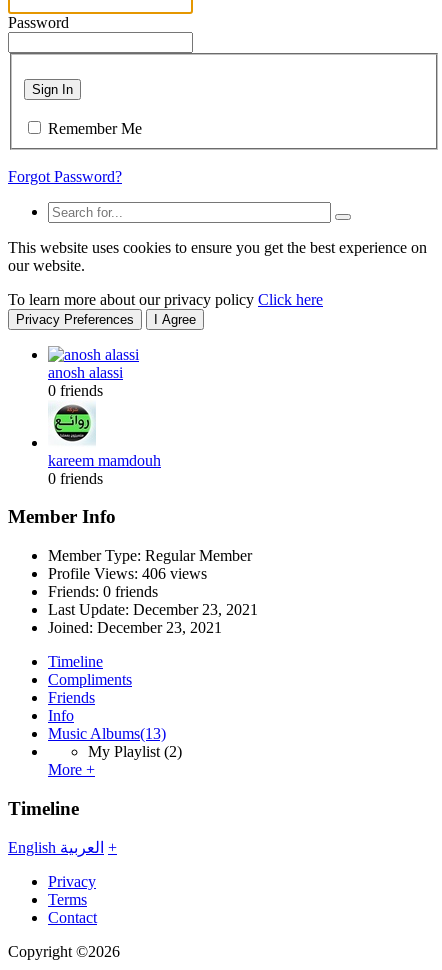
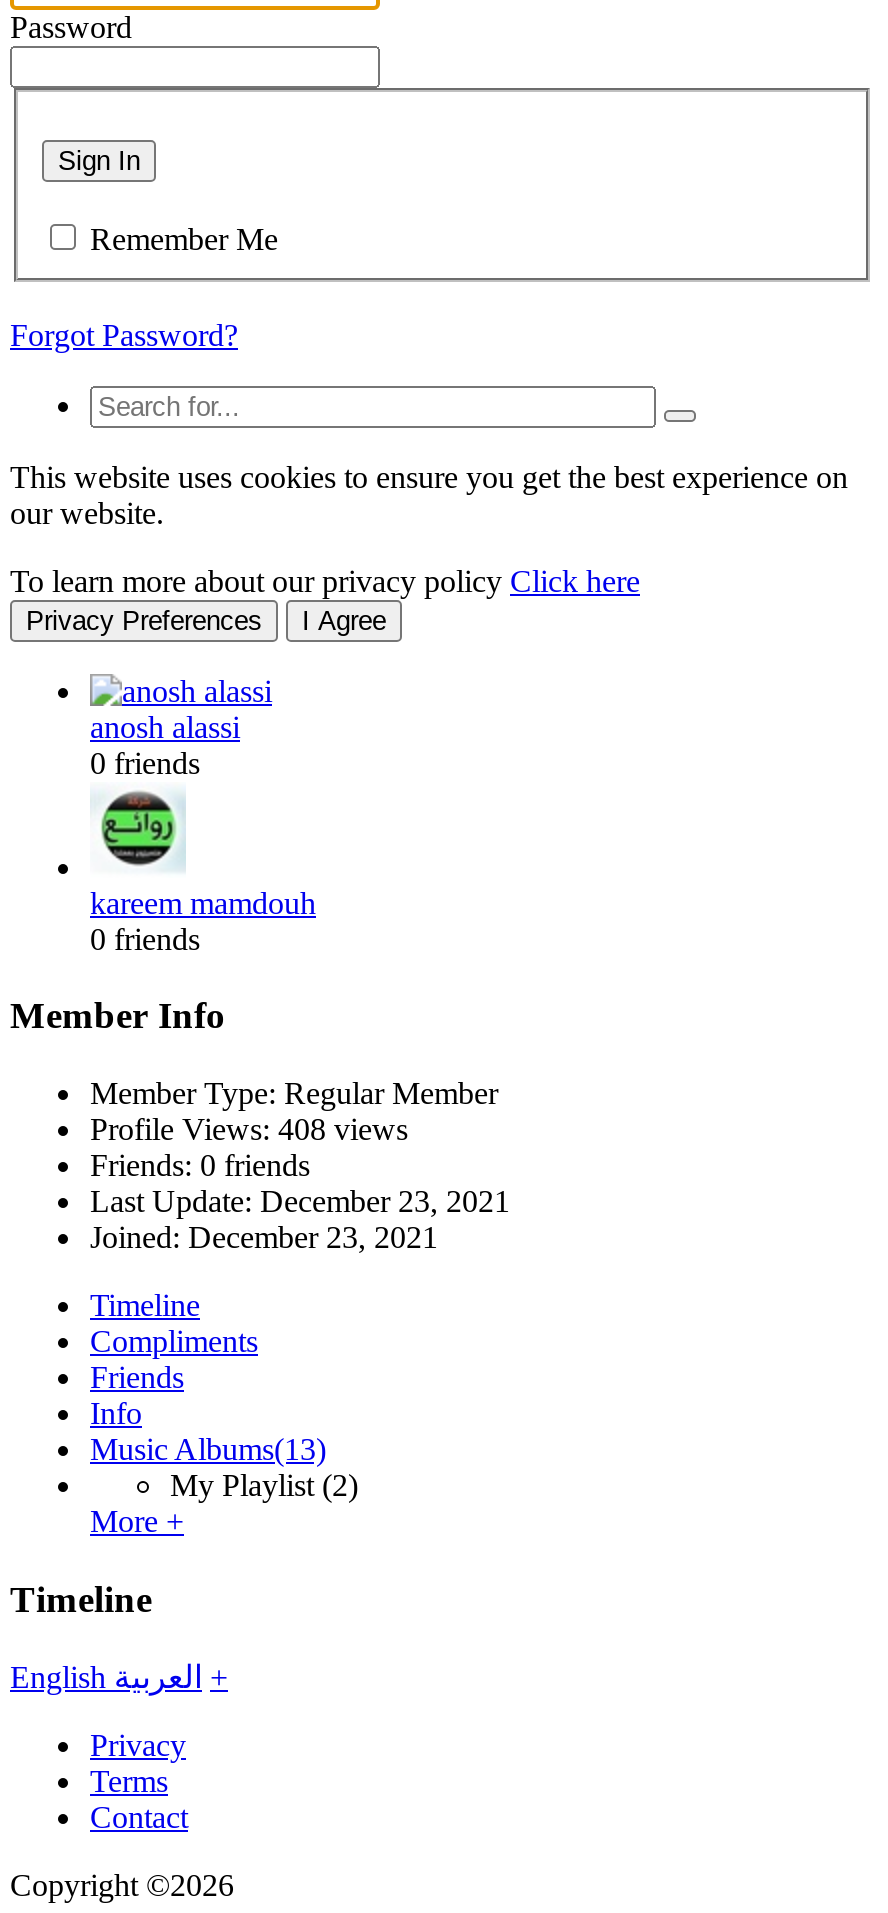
[48,565,207,582] Profile Views: 406 views -> [90,1112,408,1146] Profile Views: 408 views

